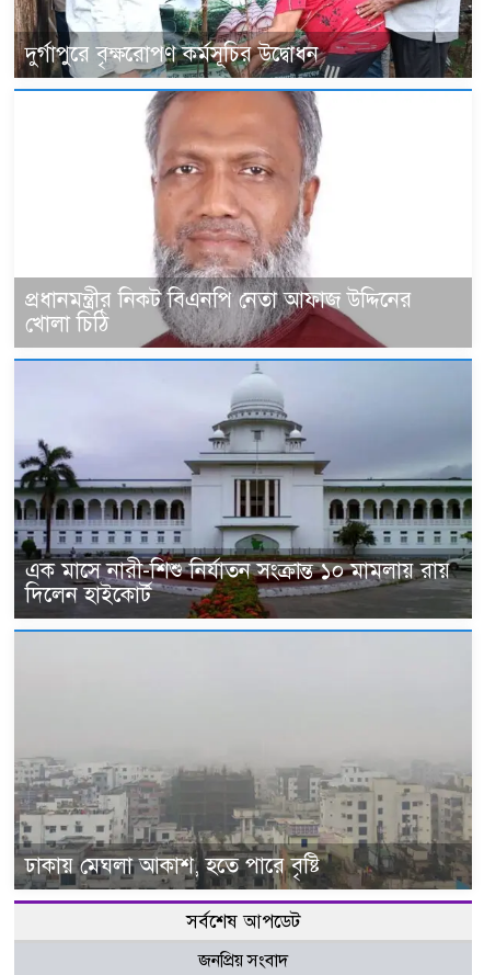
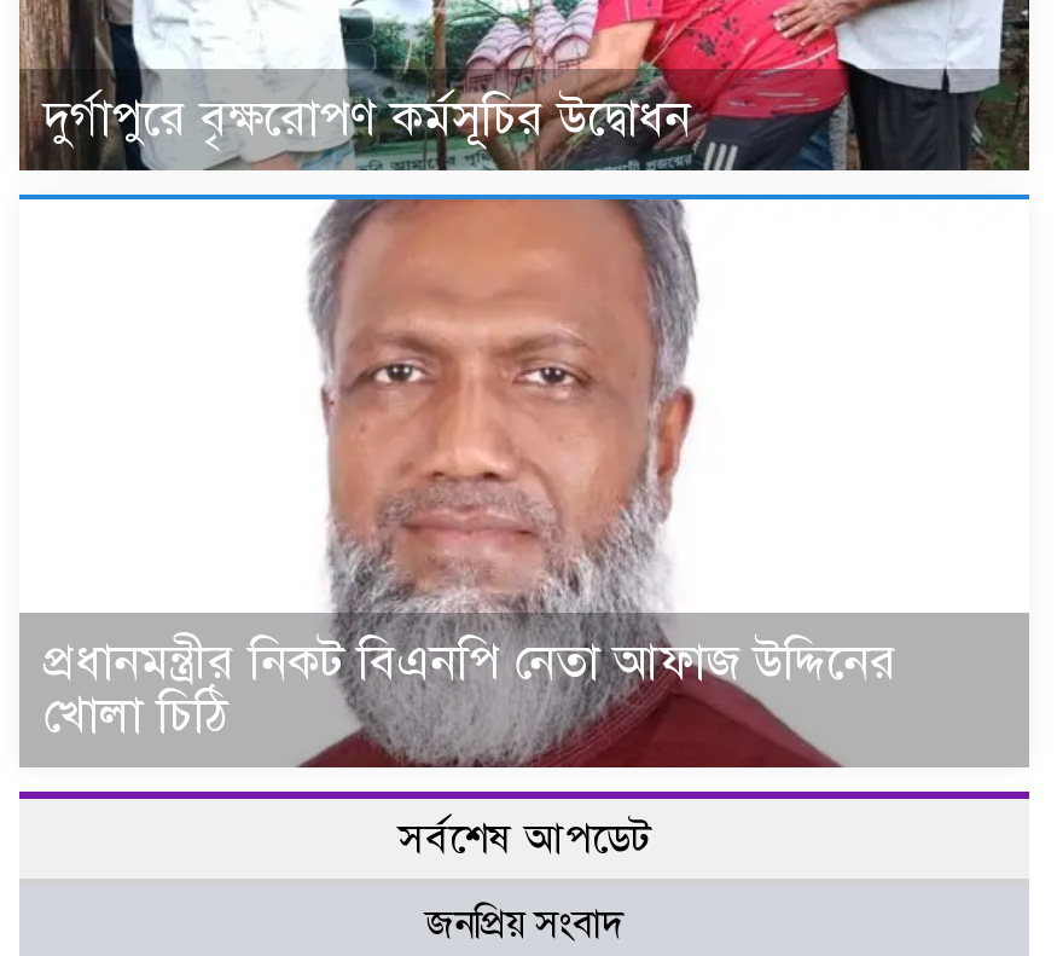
[13,358,472,609] [image] | এক মাসে নারী-শিশু নির্যাতন সংক্রান্ত ১০ মামলায় রায় | দিলেন হাইকোর্ট -> none
[113,574,472,620] [image] -> none
[14,708,472,889] [image] | ঢাকায় মেঘলা আকাশ, হতে পারে বৃষ্টি -> none

